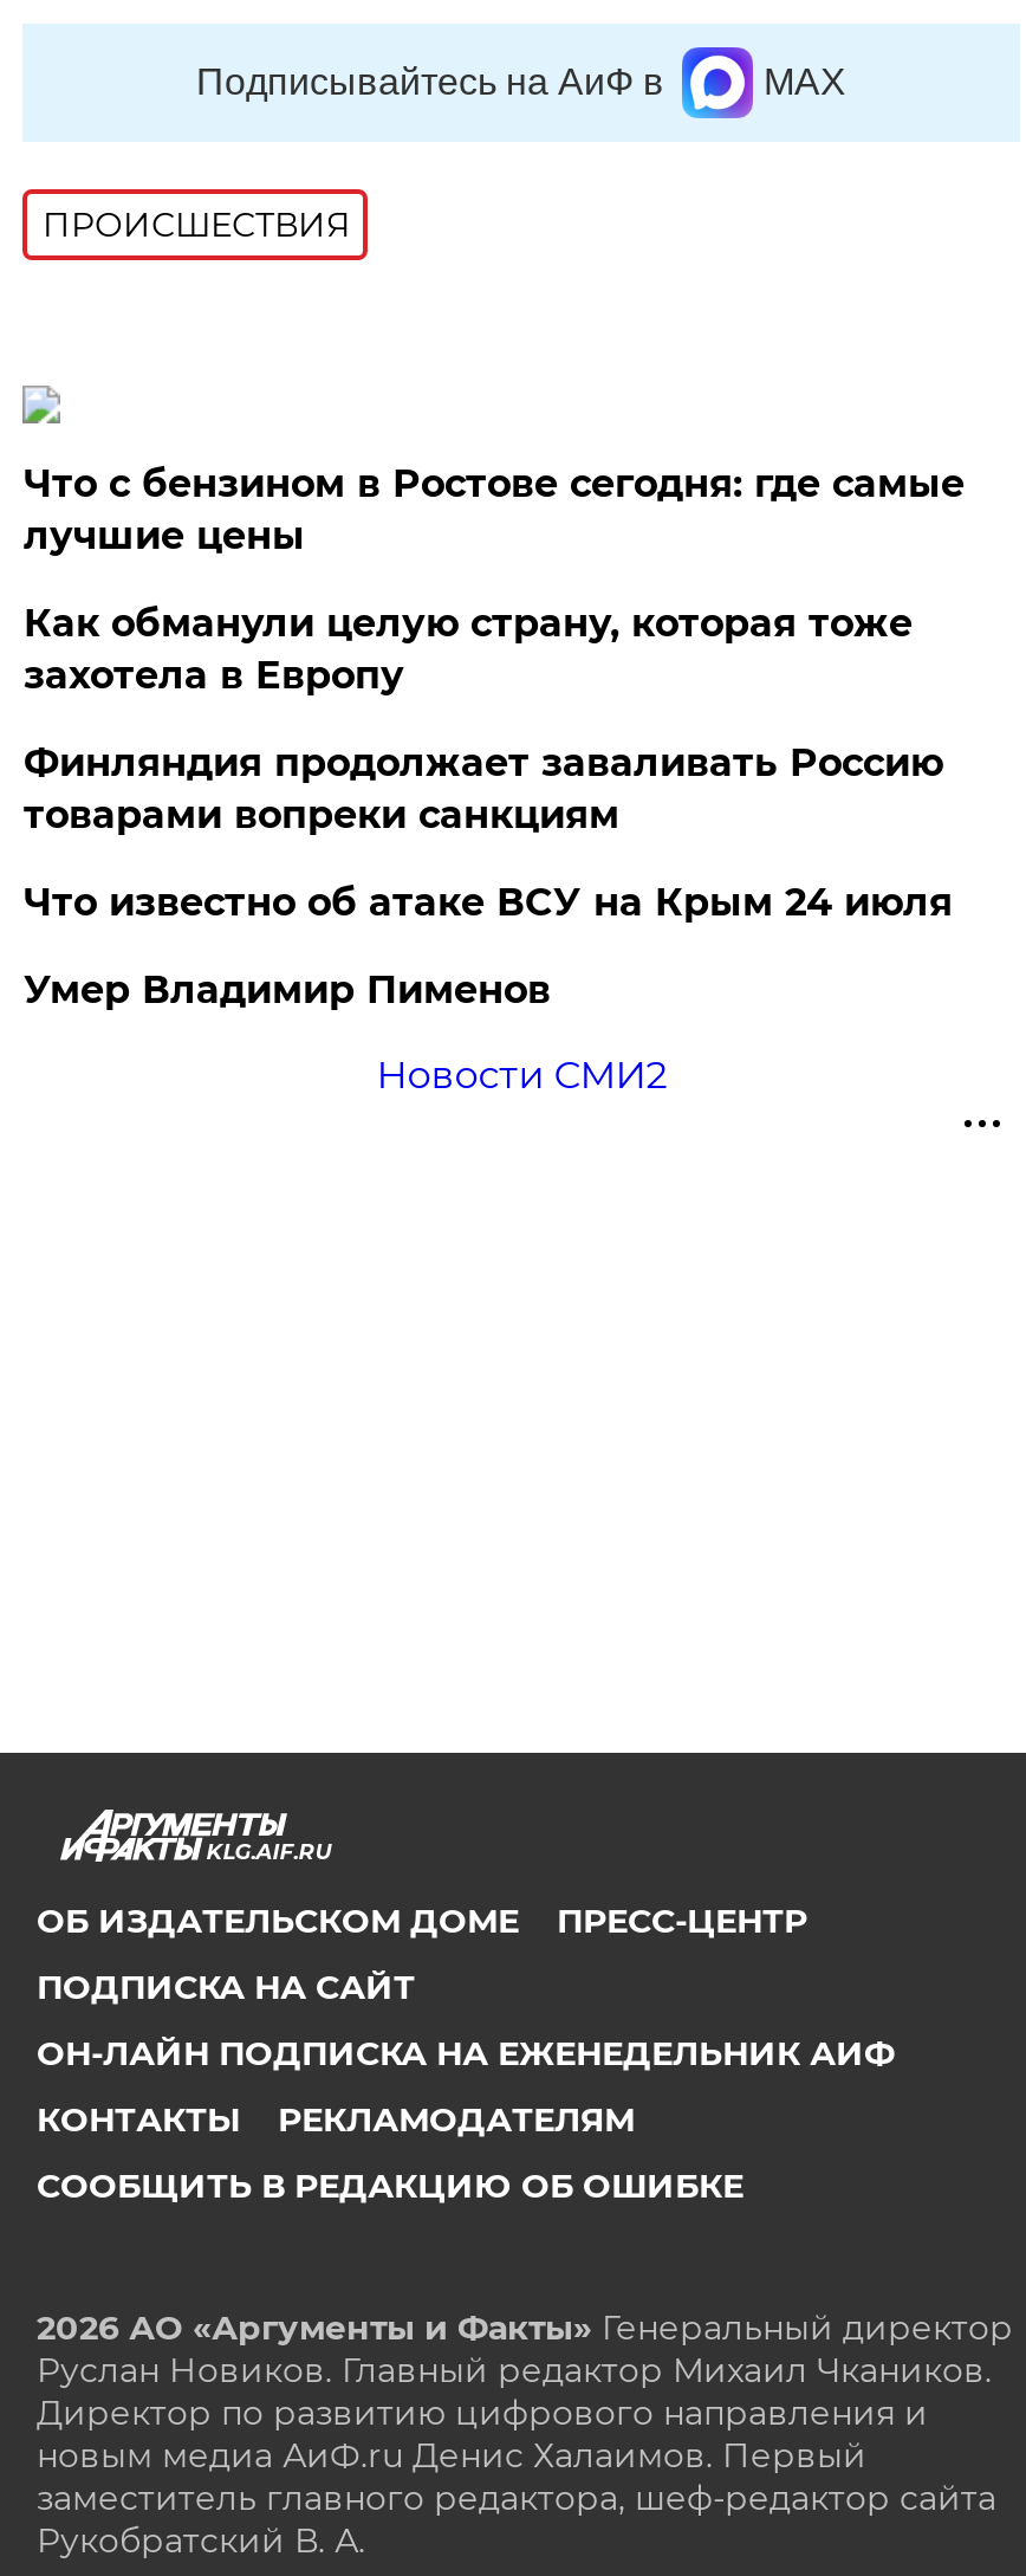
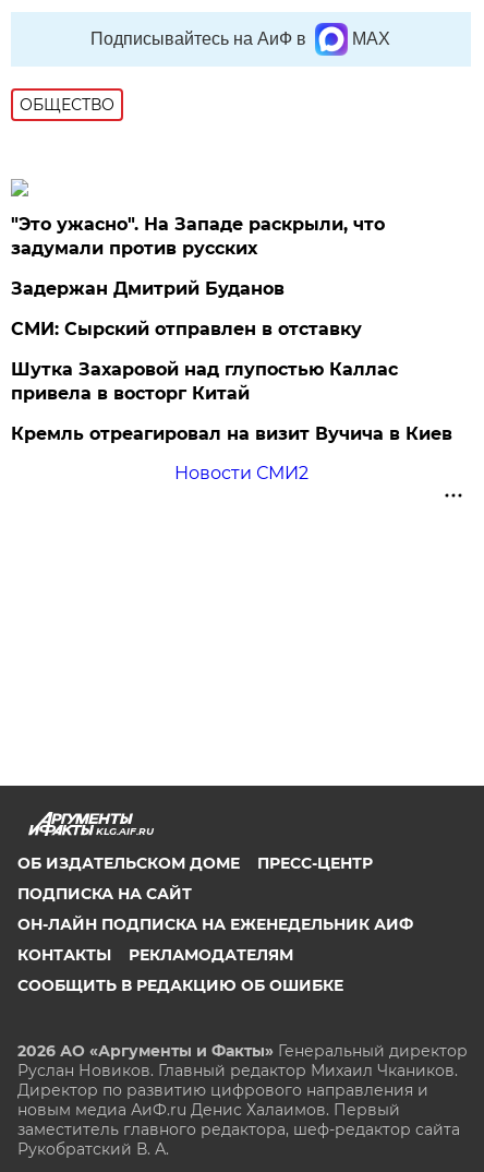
[42,203,350,246] ПРОИСШЕСТВИЯ -> [20,95,115,115] ОБЩЕСТВО
[23,461,964,558] Что с бензином в Ростове сегодня: где самые | лучшие цены -> [11,214,385,259] "Это ужасно". На Западе раскрыли, что | задумали против русских
[23,601,912,698] Как обманули целую страну, которая тоже | захотела в Европу -> [11,278,285,299] Задержан Дмитрий Буданов
[23,740,943,837] Финляндия продолжает заваливать Россию | товарами вопреки санкциям -> [11,319,362,339] СМИ: Сырский отправлен в отставку
[23,880,952,925] Что известно об атаке ВСУ на Крым 24 июля -> [11,359,398,404] Шутка Захаровой над глупостью Каллас | привела в восторг Китай
[23,967,551,1012] Умер Владимир Пименов -> [11,423,453,444] Кремль отреагировал на визит Вучича в Киев

